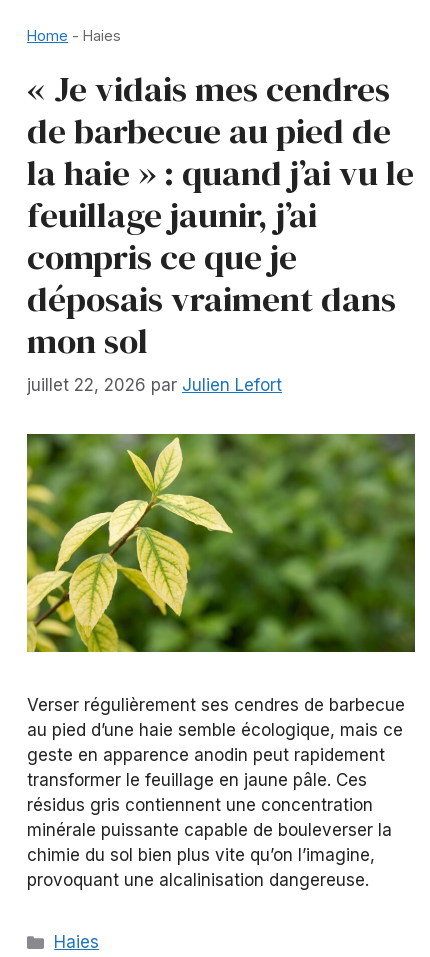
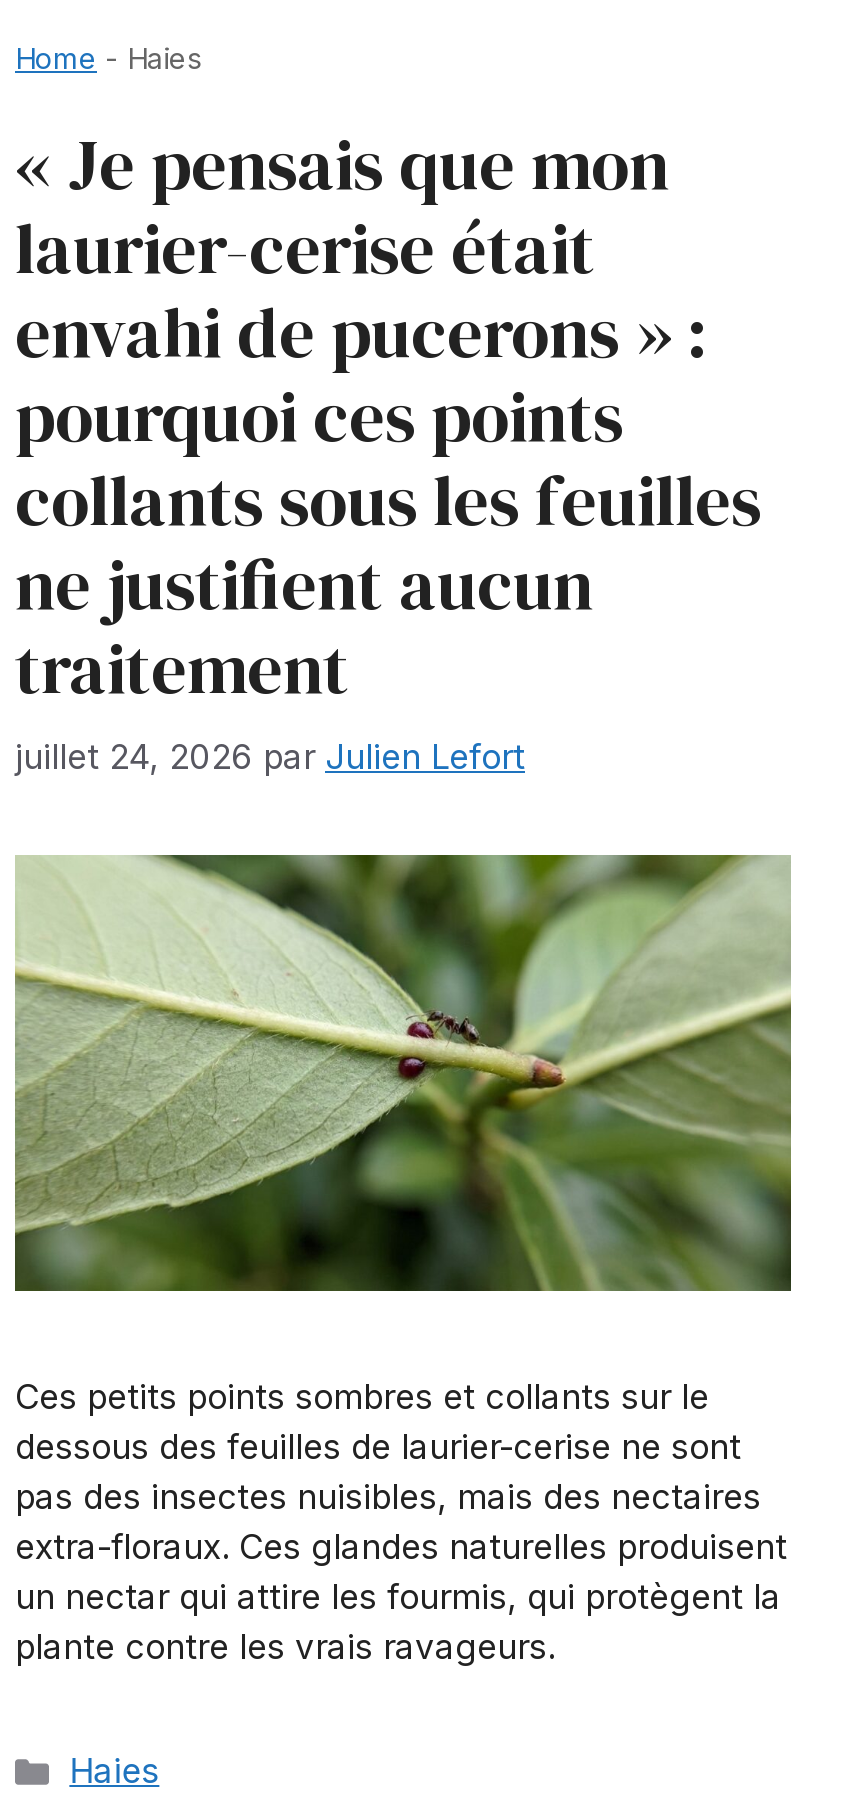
[27,65,414,395] « Je vidais mes cendres | de barbecue au pied de | la haie » : quand j’ai vu le | feuillage jaunir, j’ai | compris ce que je | déposais vraiment dans | mon sol | juillet 22, 2026 par Julien Lefort -> [15,116,761,777] « Je pensais que mon | laurier-cerise était | envahi de pucerons » : | pourquoi ces points | collants sous les feuilles | ne justifient aucun | traitement | juillet 24, 2026 par Julien Lefort
[27,434,415,653] [image] -> [13,855,791,1263] [image]
[27,695,405,890] Verser régulièrement ses cendres de barbecue | au pied d’une haie semble écologique, mais ce | geste en apparence anodin peut rapidement | transformer le feuillage en jaune pâle. Ces | résidus gris contiennent une concentration | minérale puissante capable de bouleverser la | chimie du sol bien plus vite qu’on l’imagine, | provoquant une alcalinisation dangereuse. -> [15,1378,787,1668] Ces petits points sombres et collants sur le | dessous des feuilles de laurier-cerise ne sont | pas des insectes nuisibles, mais des nectaires | extra-floraux. Ces glandes naturelles produisent | un nectar qui attire les fourmis, qui protègent la | plante contre les vrais ravageurs.

